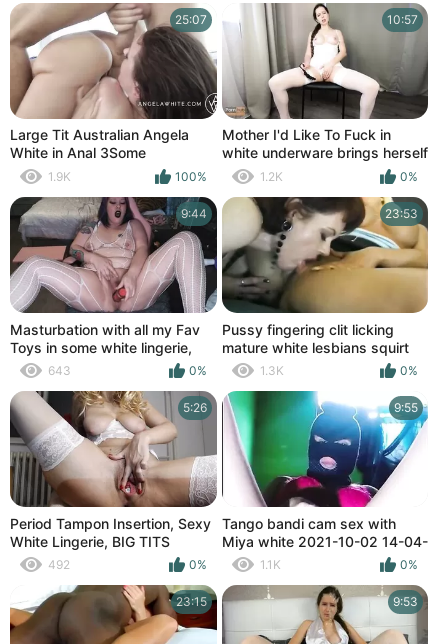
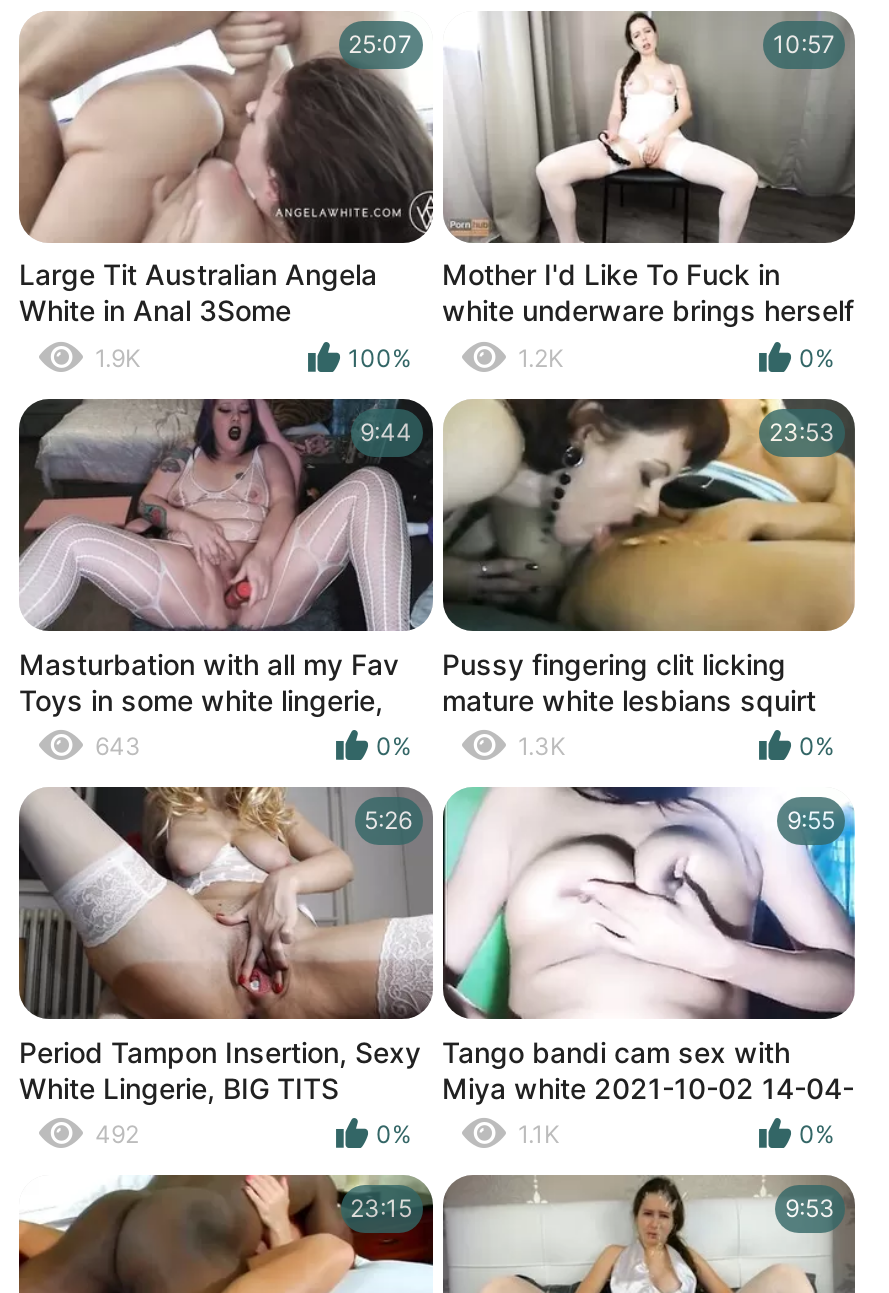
[222,390,428,508] [image] -> [443,785,857,1021] [image]

